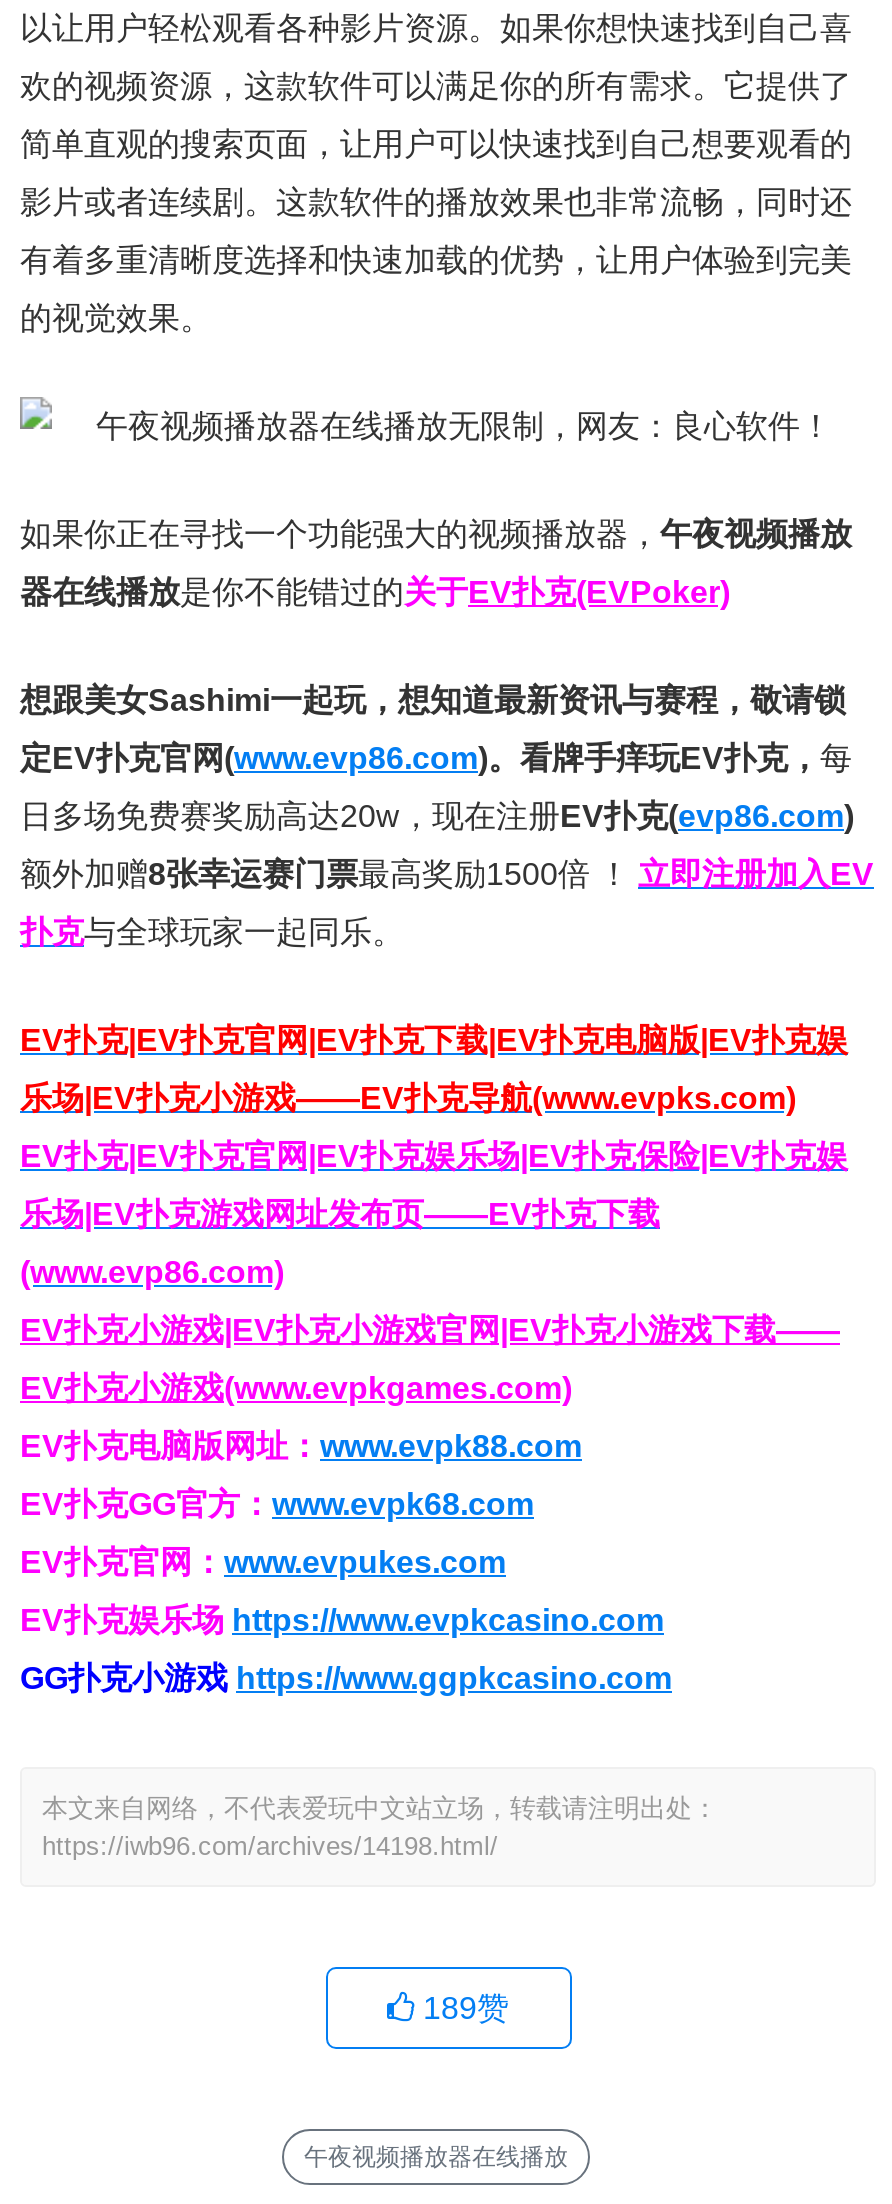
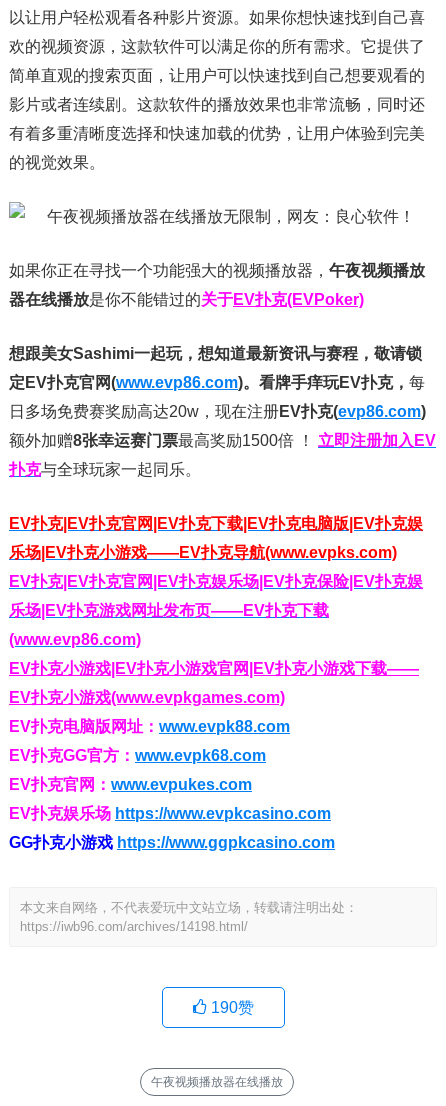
[415,1991,509,2025] 189赞 -> [206,999,253,1016] 190赞

